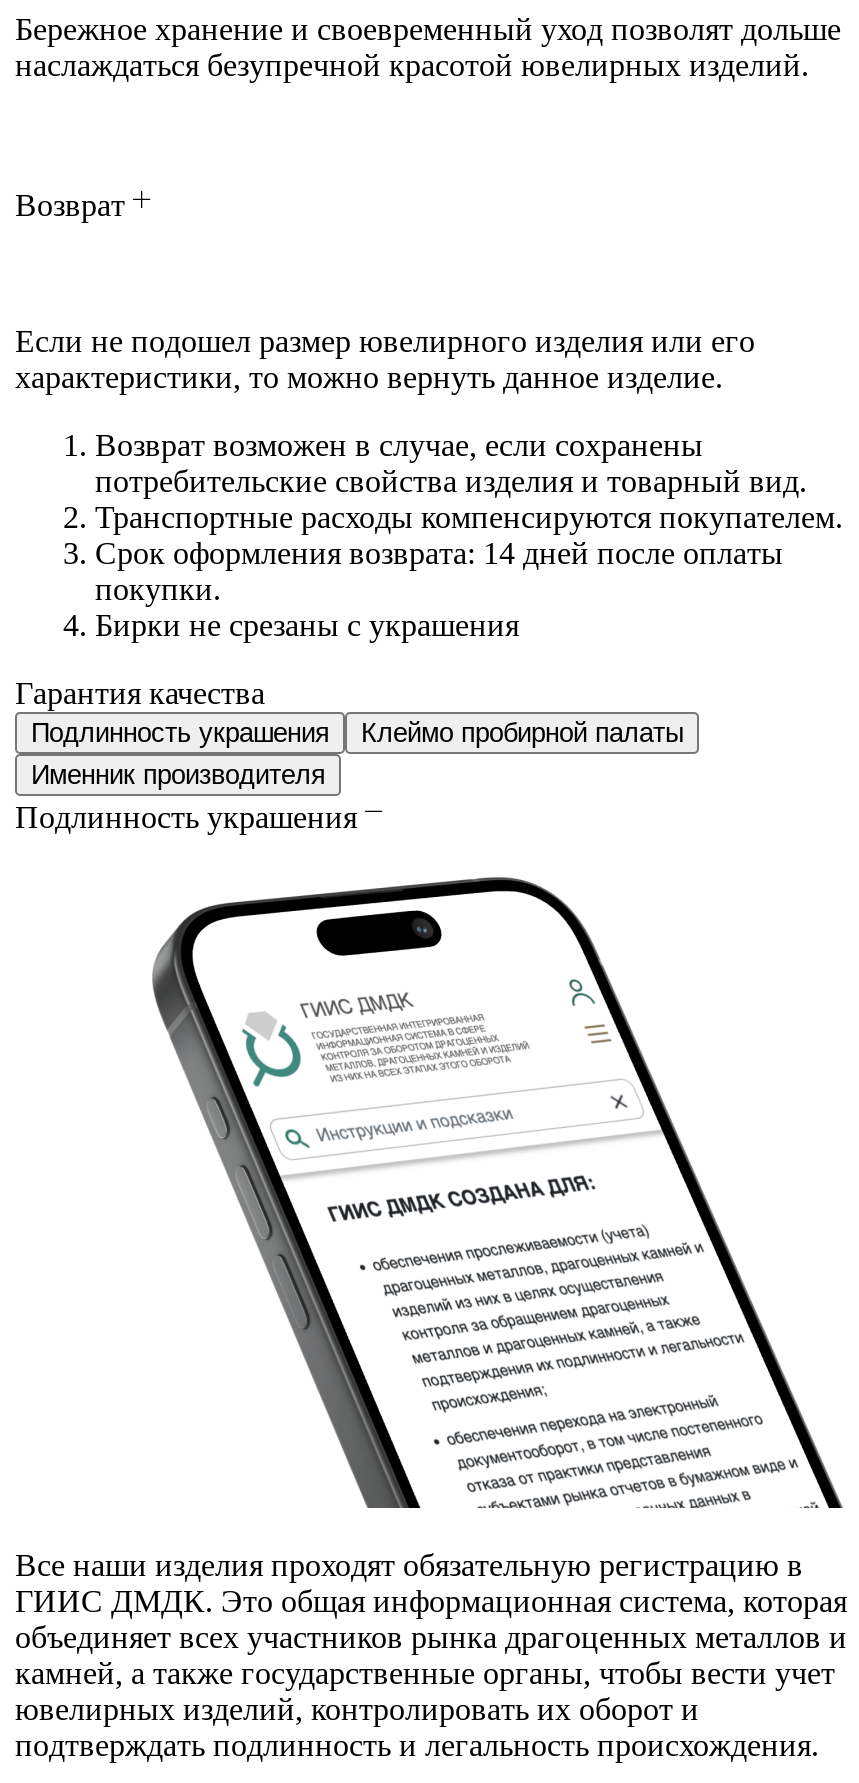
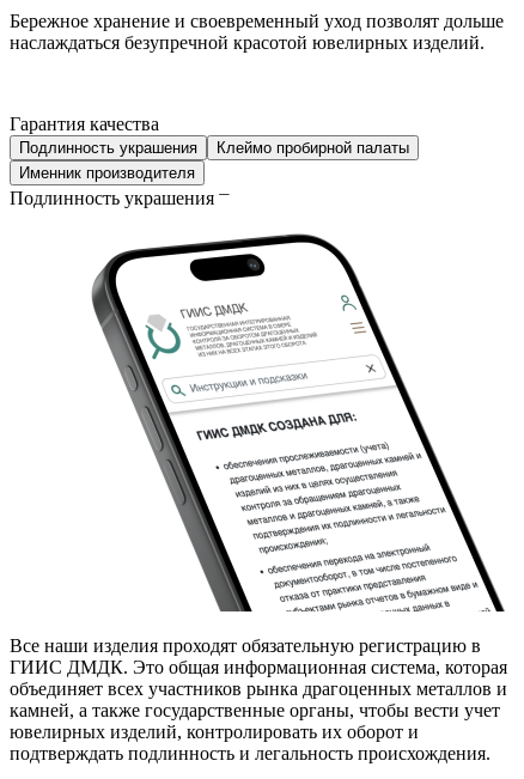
[15,188,125,222] Возврат -> none
[15,324,843,642] Если не подошел размер ювелирного изделия или его | характеристики, то можно вернуть данное изделие. | Возврат возможен в случае, если сохранены | потребительские свойства изделия и товарный вид. | Транспортные расходы компенсируются покупателем. | Срок оформления возврата: 14 дней после оплаты | покупки. | Бирки не срезаны с украшения -> none

